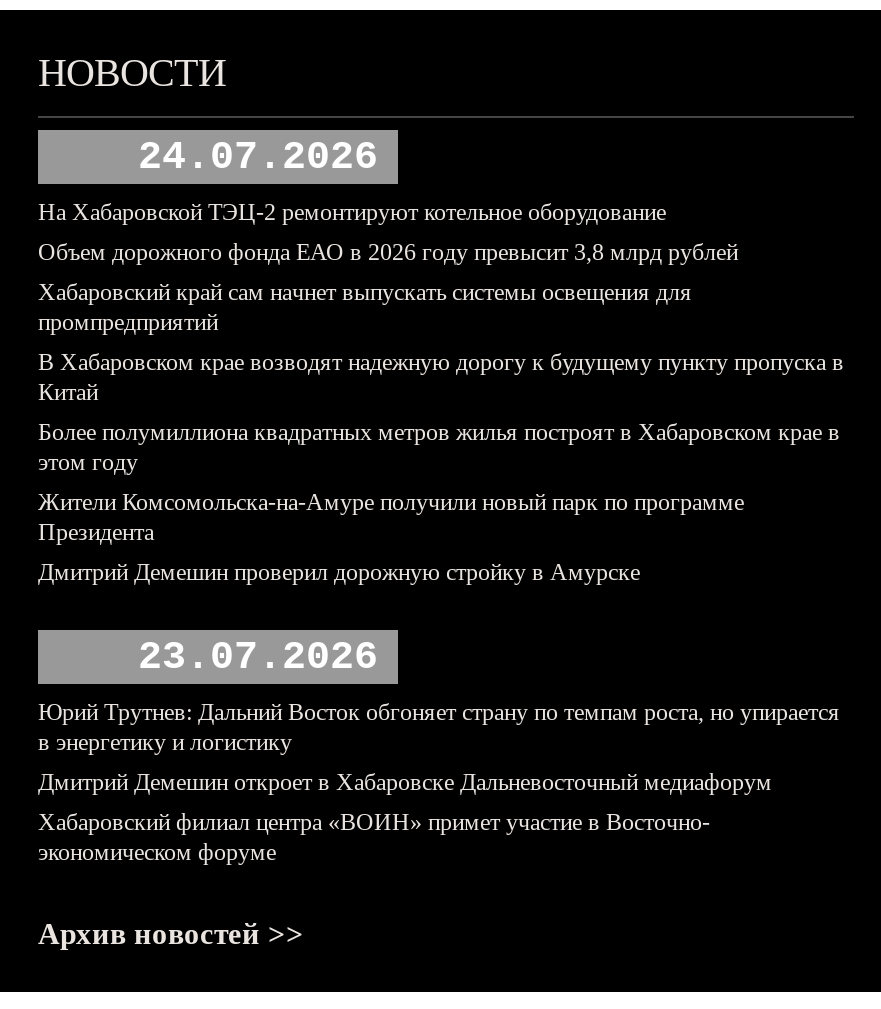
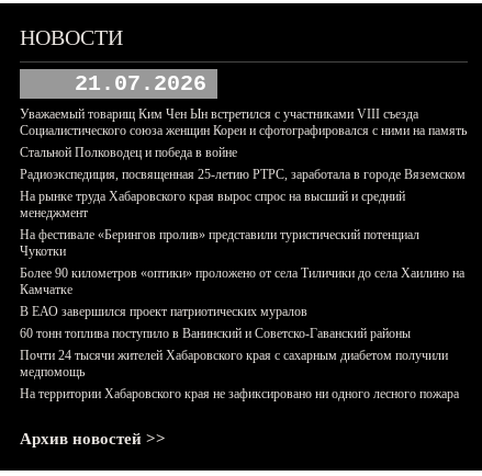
[38,134,844,866] 24.07.2026 | На Хабаровской ТЭЦ-2 ремонтируют котельное оборудование | Объем дорожного фонда ЕАО в 2026 году превысит 3,8 млрд рублей | Хабаровский край сам начнет выпускать системы освещения для | промпредприятий | В Хабаровском крае возводят надежную дорогу к будущему пункту пропуска в | Китай | Более полумиллиона квадратных метров жилья построят в Хабаровском крае в | этом году | Жители Комсомольска-на-Амуре получили новый парк по программе | Президента | Дмитрий Демешин проверил дорожную стройку в Амурске | 23.07.2026 | Юрий Трутнев: Дальний Восток обгоняет страну по темпам роста, но упирается | в энергетику и логистику | Дмитрий Демешин откроет в Хабаровске Дальневосточный медиафорум | Хабаровский филиал центра «ВОИН» примет участие в Восточно- | экономическом форуме -> [20,71,467,401] 21.07.2026 | Уважаемый товарищ Ким Чен Ын встретился с участниками VIII съезда | Социалистического союза женщин Кореи и сфотографировался с ними на память | Стальной Полководец и победа в войне | Радиоэкспедиция, посвященная 25-летию РТРС, заработала в городе Вяземском | На рынке труда Хабаровского края вырос спрос на высший и средний | менеджмент | На фестивале «Берингов пролив» представили туристический потенциал | Чукотки | Более 90 километров «оптики» проложено от села Тиличики до села Хаилино на | Камчатке | В ЕАО завершился проект патриотических муралов | 60 тонн топлива поступило в Ванинский и Советско-Гаванский районы | Почти 24 тысячи жителей Хабаровского края с сахарным диабетом получили | медпомощь | На территории Хабаровского края не зафиксировано ни одного лесного пожара

